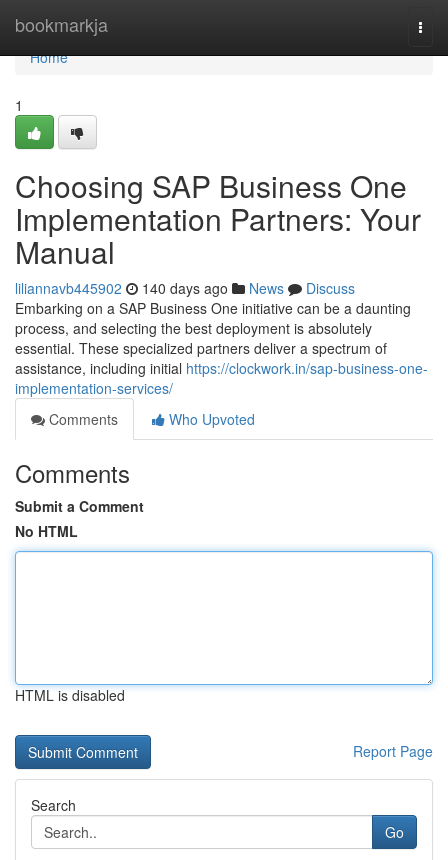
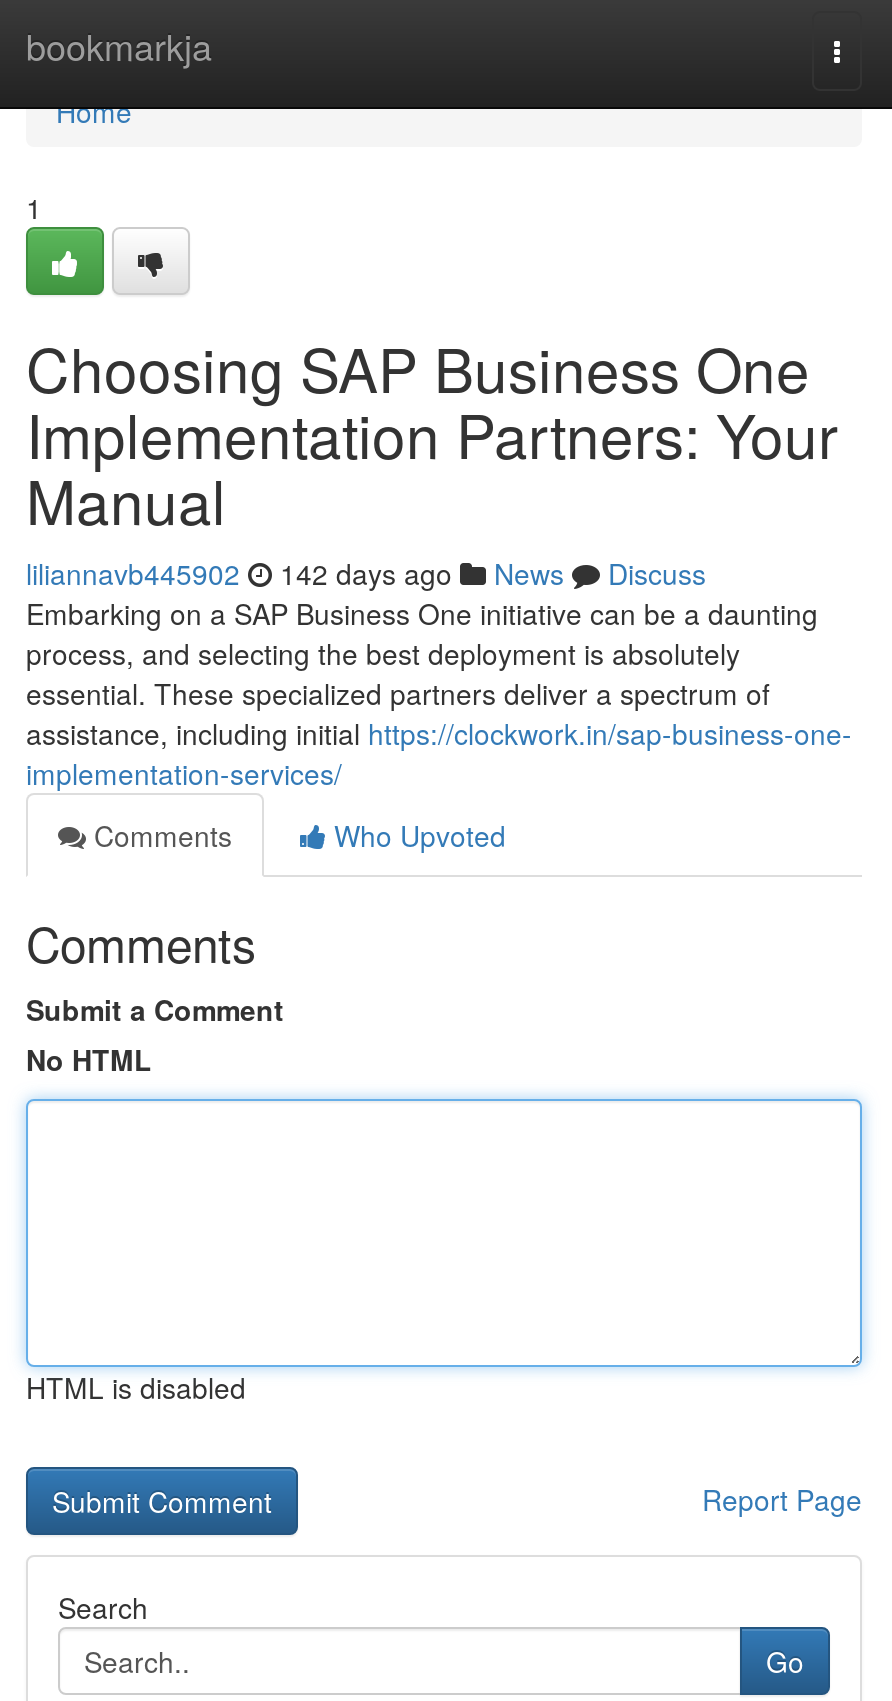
[15,278,355,298] liliannavb445902 140 days ago News Discuss -> [26,553,706,593] liliannavb445902 142 days ago News Discuss

